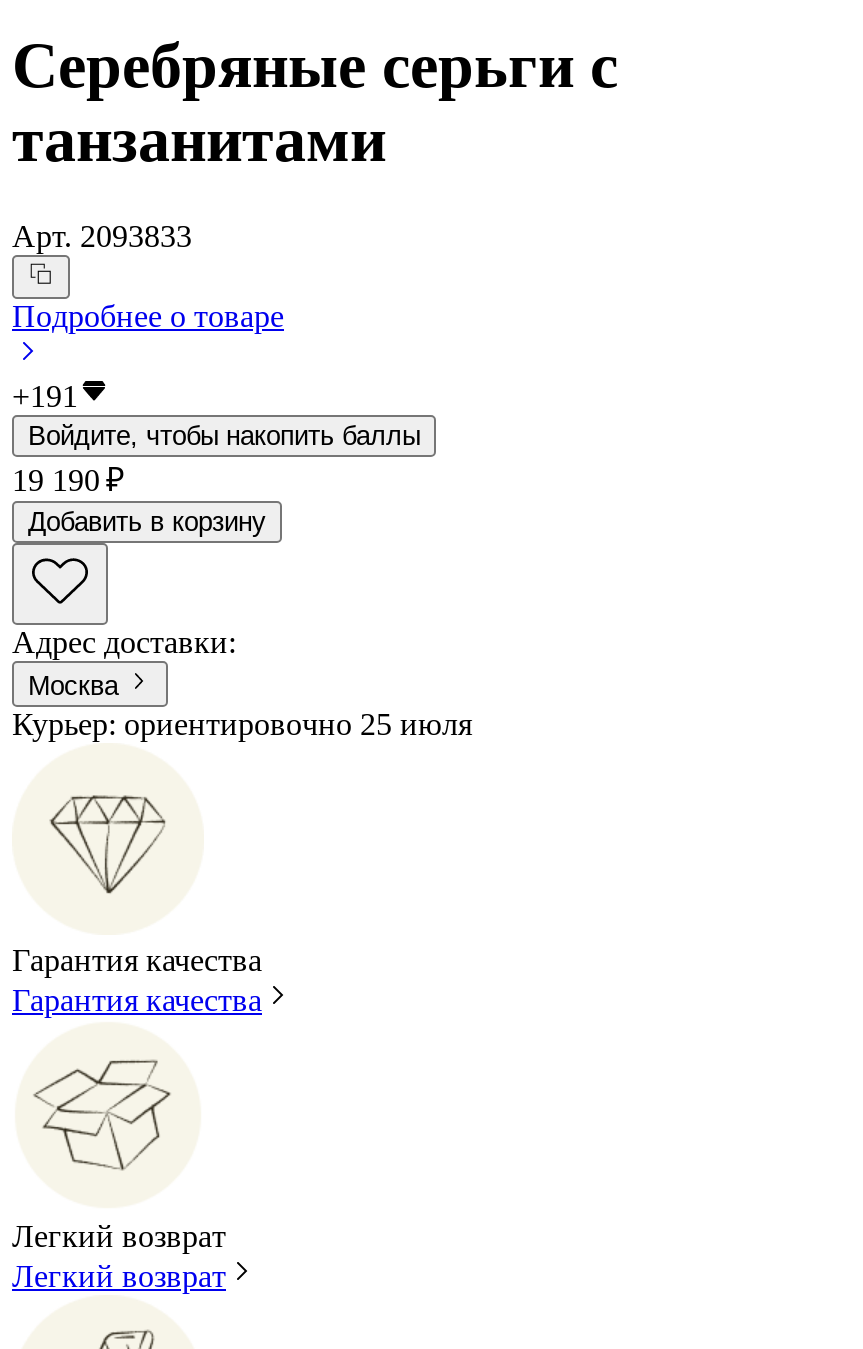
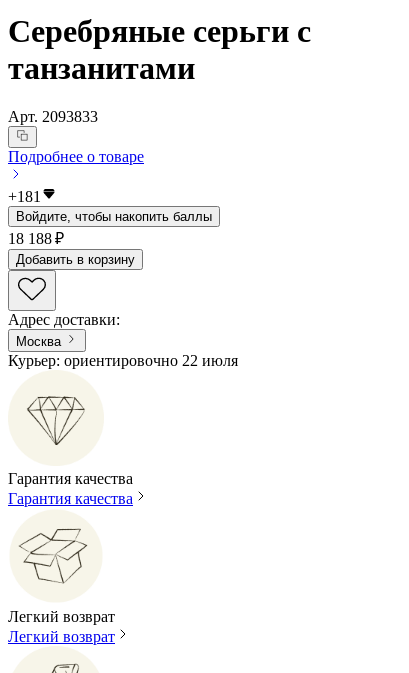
[12,380,78,414] +191 -> [8,188,41,205] +181
[12,464,124,498] 19 190 ₽ -> [8,230,64,247] 18 188 ₽
[12,707,472,741] Курьер: ориентировочно 25 июля -> [8,352,238,369] Курьер: ориентировочно 22 июля

